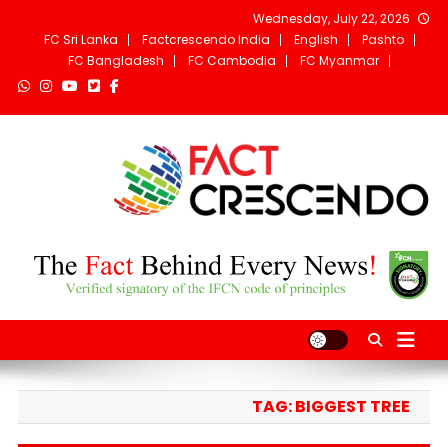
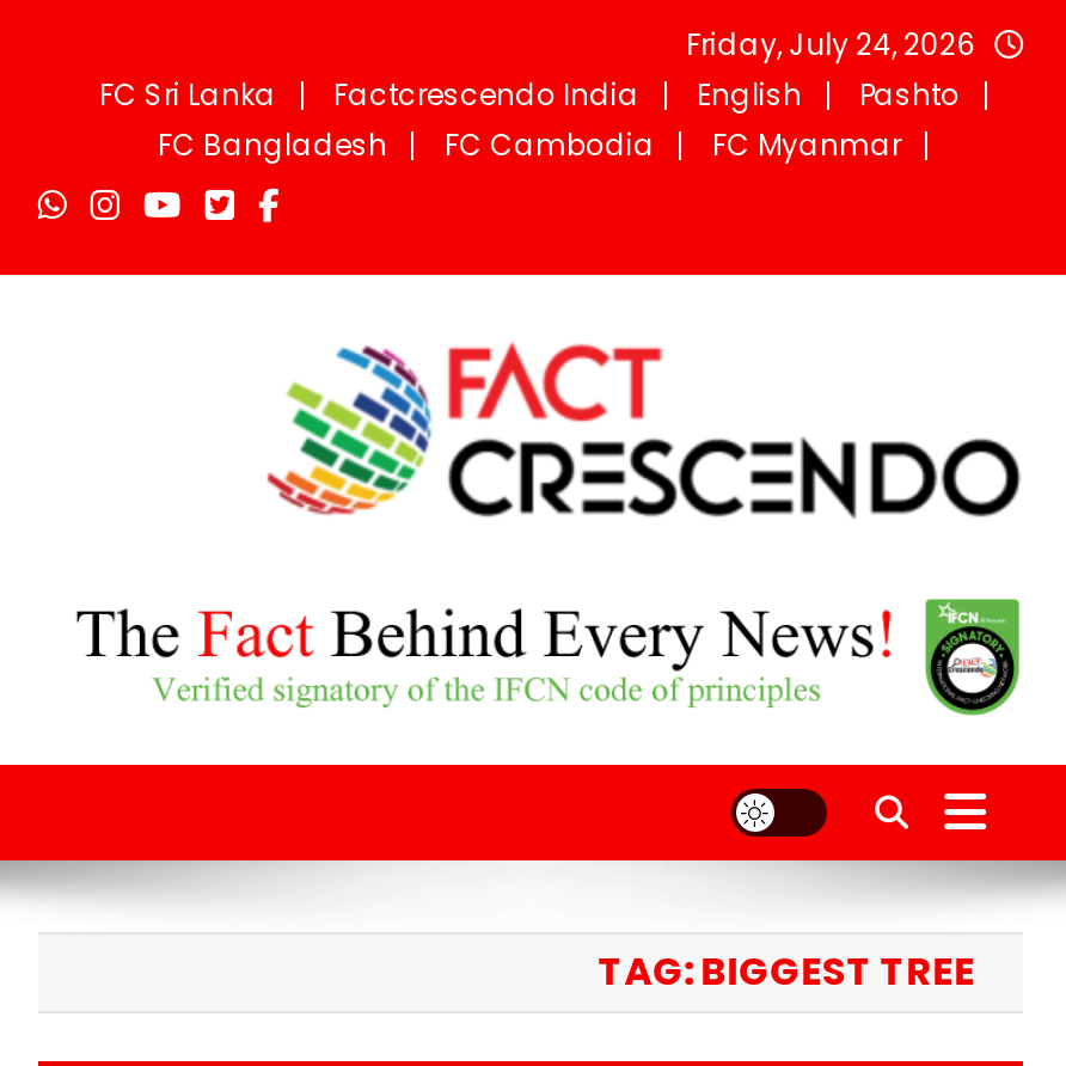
[253,10,410,27] Wednesday, July 22, 2026 -> [686,24,975,65] Friday, July 24, 2026

